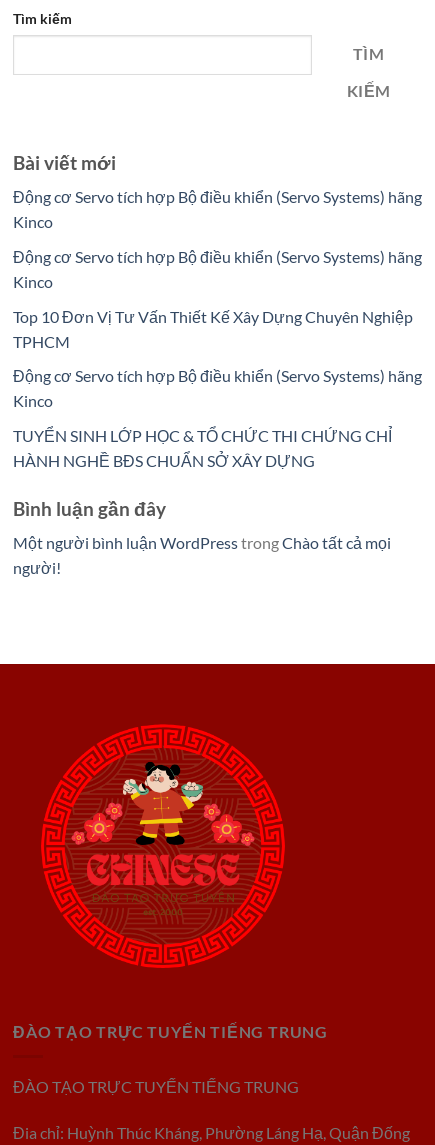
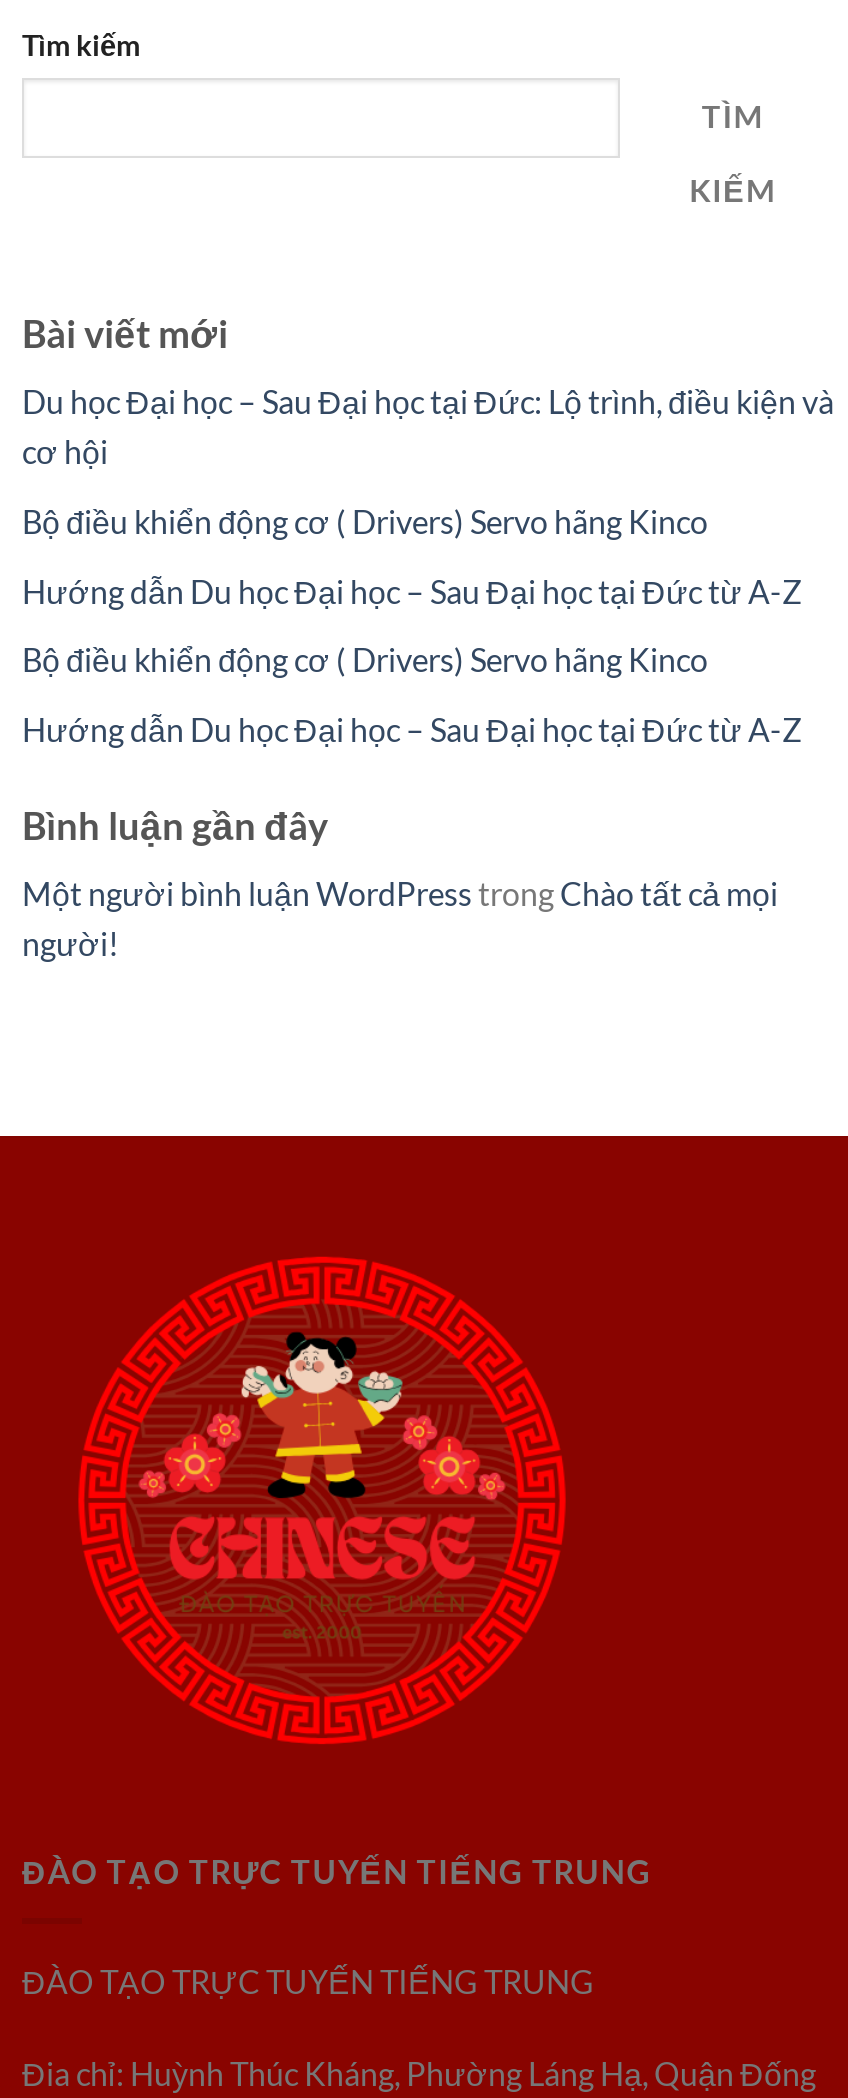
[13,187,422,231] Động cơ Servo tích hợp Bộ điều khiển (Servo Systems) hãng | Kinco -> [22,383,834,471] Du học Đại học – Sau Đại học tại Đức: Lộ trình, điều kiện và | cơ hội
[13,247,422,291] Động cơ Servo tích hợp Bộ điều khiển (Servo Systems) hãng | Kinco -> [22,502,708,540] Bộ điều khiển động cơ ( Drivers) Servo hãng Kinco
[13,307,413,351] Top 10 Đơn Vị Tư Vấn Thiết Kế Xây Dựng Chuyên Nghiệp | TPHCM -> [22,571,802,609] Hướng dẫn Du học Đại học – Sau Đại học tại Đức từ A-Z
[13,366,422,410] Động cơ Servo tích hợp Bộ điều khiển (Servo Systems) hãng | Kinco -> [22,640,708,678] Bộ điều khiển động cơ ( Drivers) Servo hãng Kinco
[13,426,392,470] TUYỂN SINH LỚP HỌC & TỔ CHỨC THI CHỨNG CHỈ | HÀNH NGHỀ BĐS CHUẨN SỞ XÂY DỰNG -> [22,710,802,748] Hướng dẫn Du học Đại học – Sau Đại học tại Đức từ A-Z

